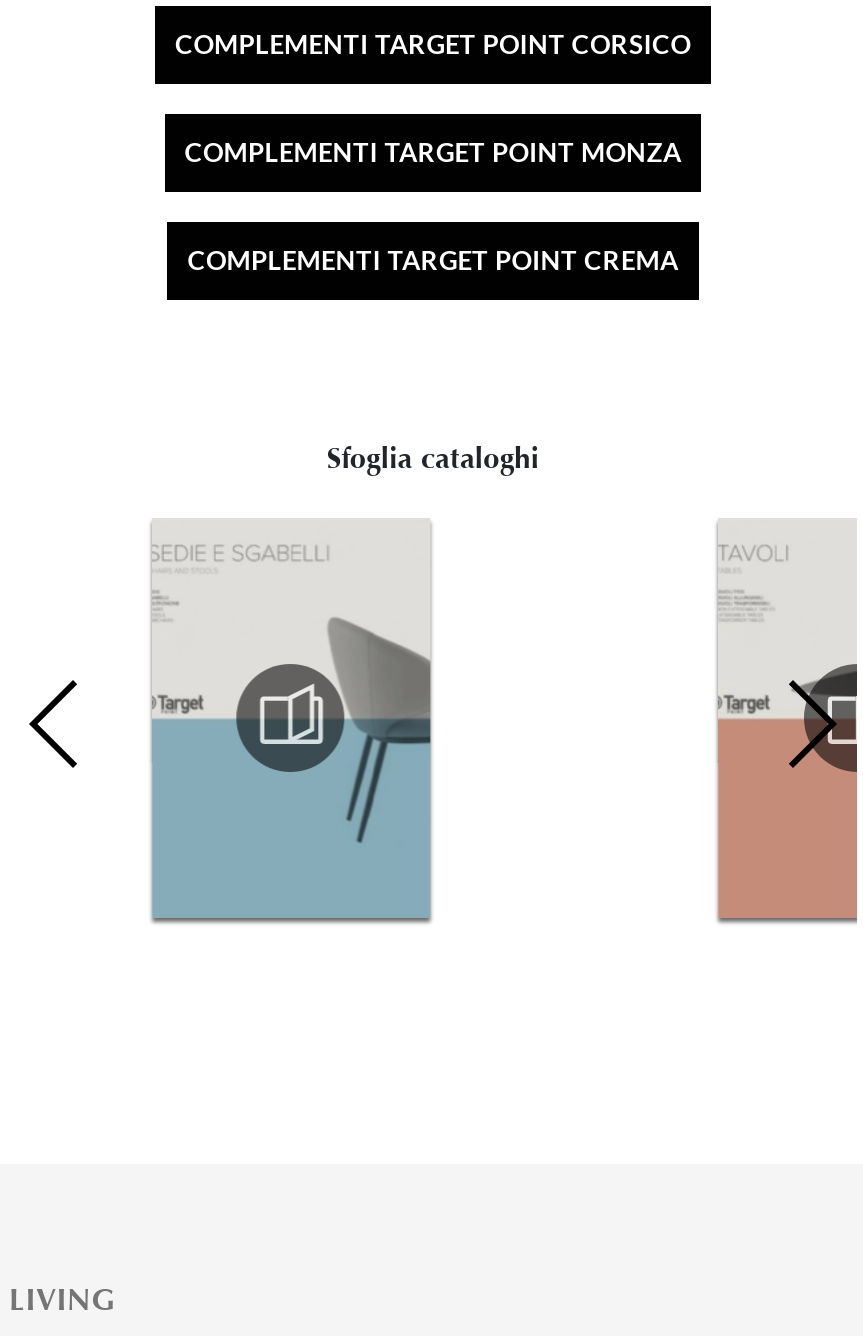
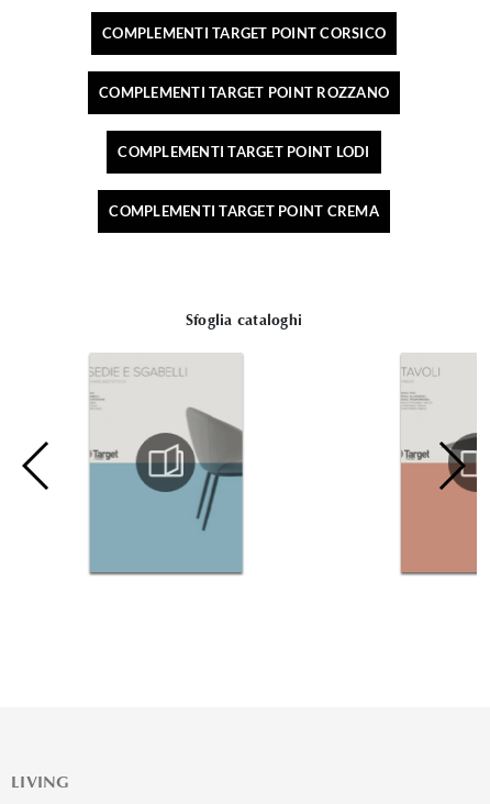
[185,136,681,168] COMPLEMENTI TARGET POINT MONZA -> [99,83,389,160] COMPLEMENTI TARGET POINT ROZZANO | COMPLEMENTI TARGET POINT LODI

